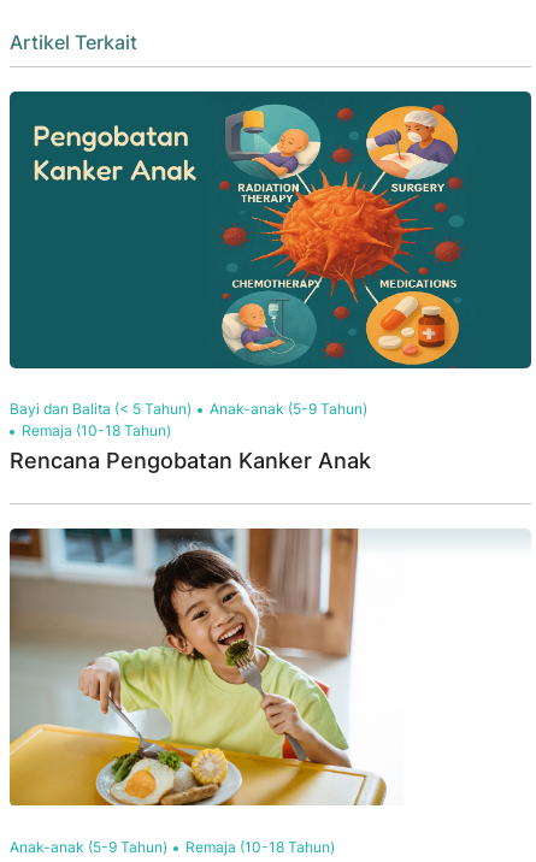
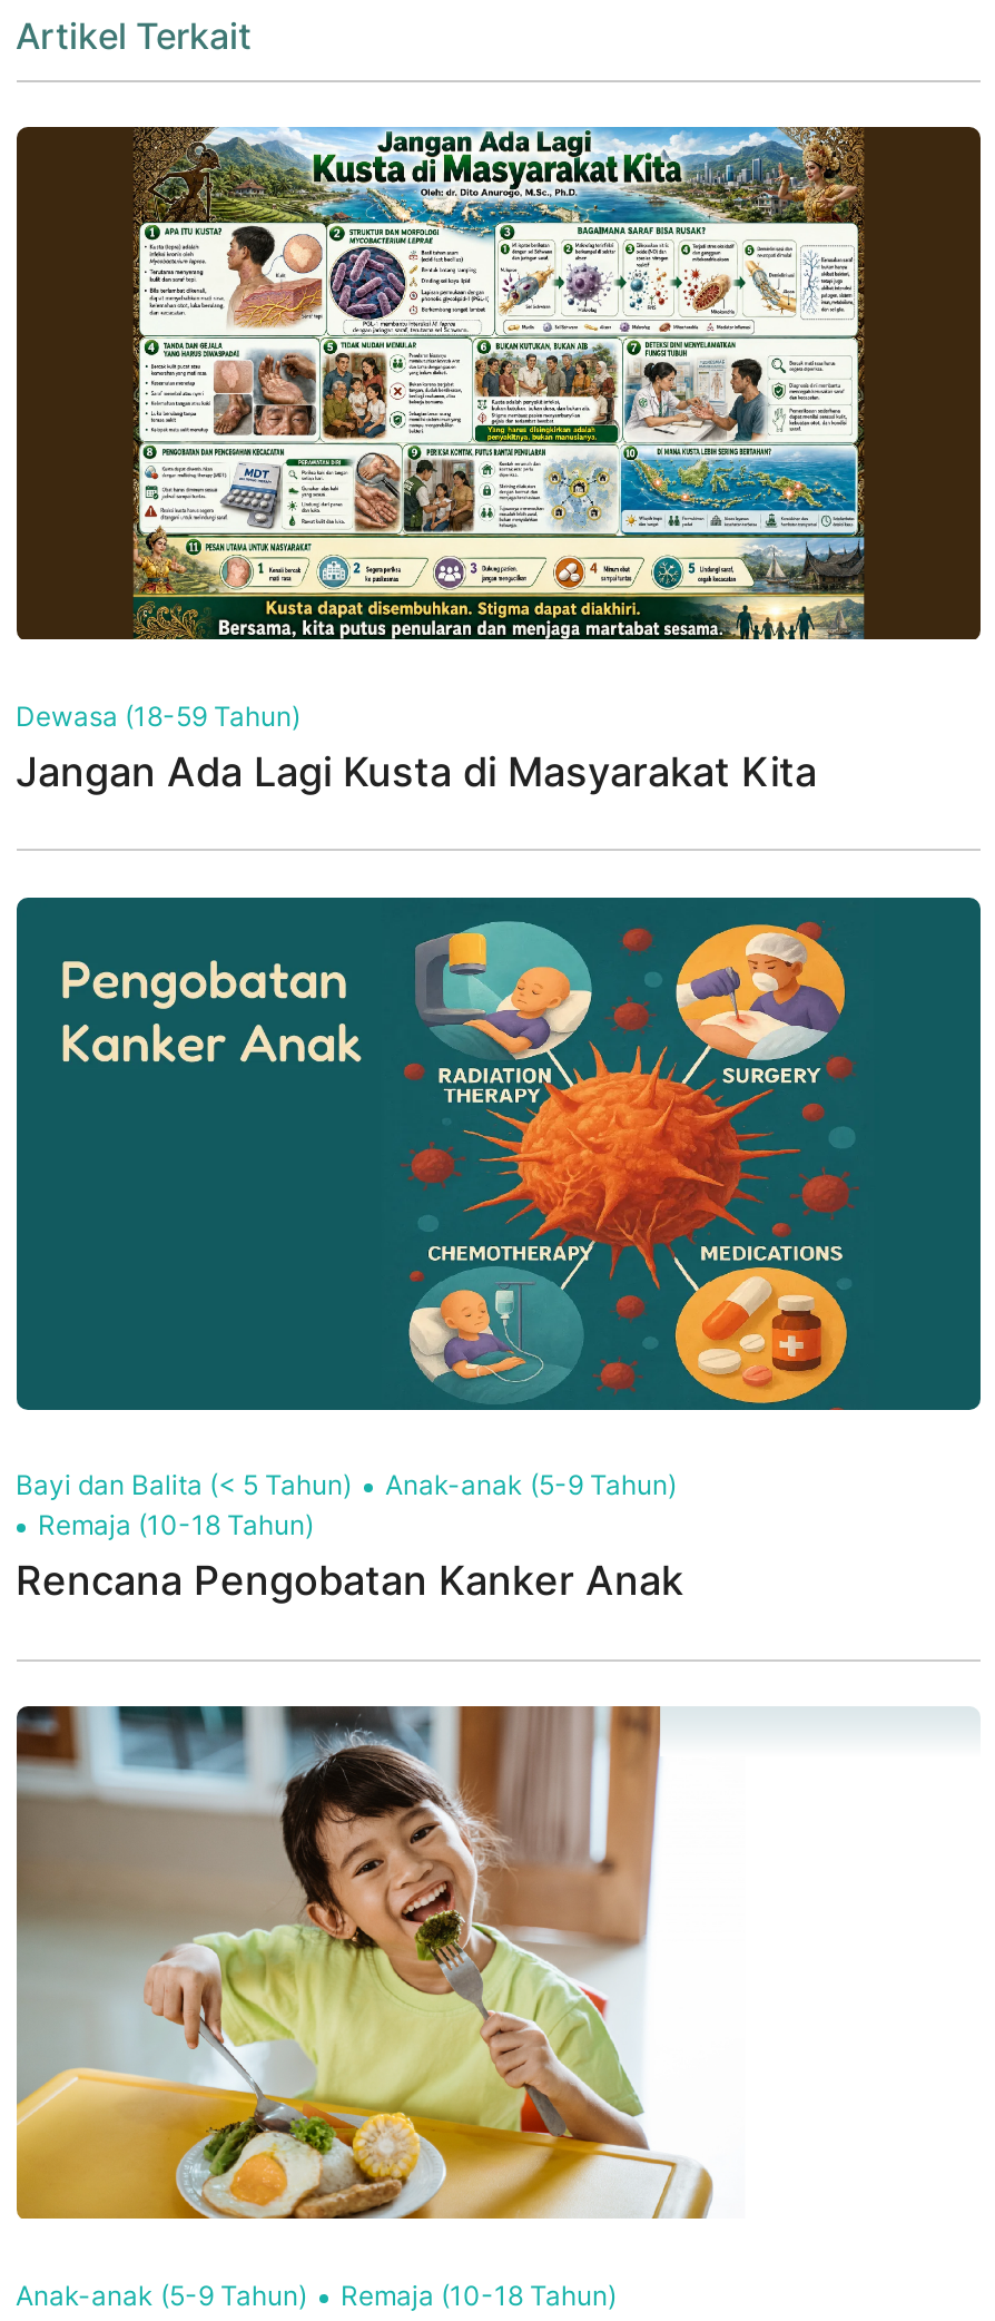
none -> [16,125,981,794] [image] | Dewasa (18-59 Tahun) | Jangan Ada Lagi Kusta di Masyarakat Kita

